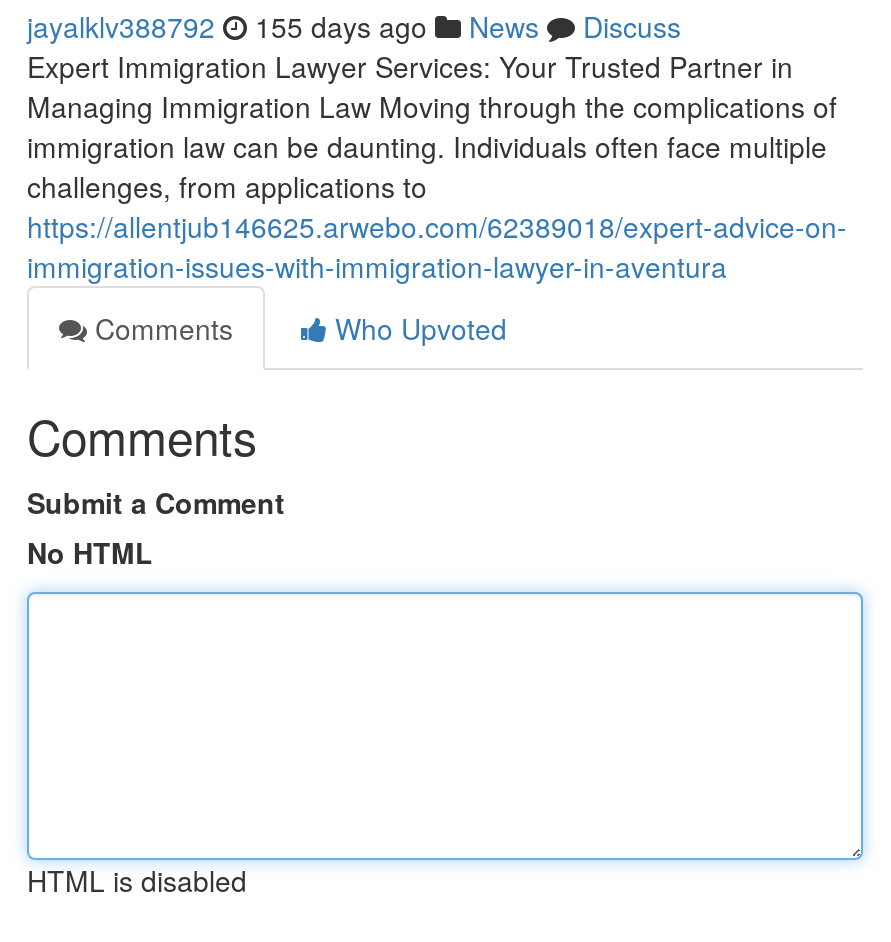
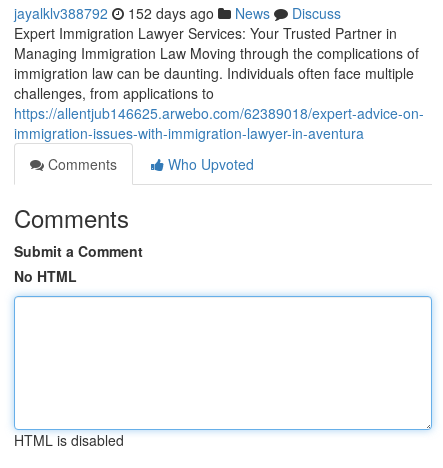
[27,6,681,46] jayalklv388792 155 days ago News Discuss -> [14,3,341,23] jayalklv388792 152 days ago News Discuss

